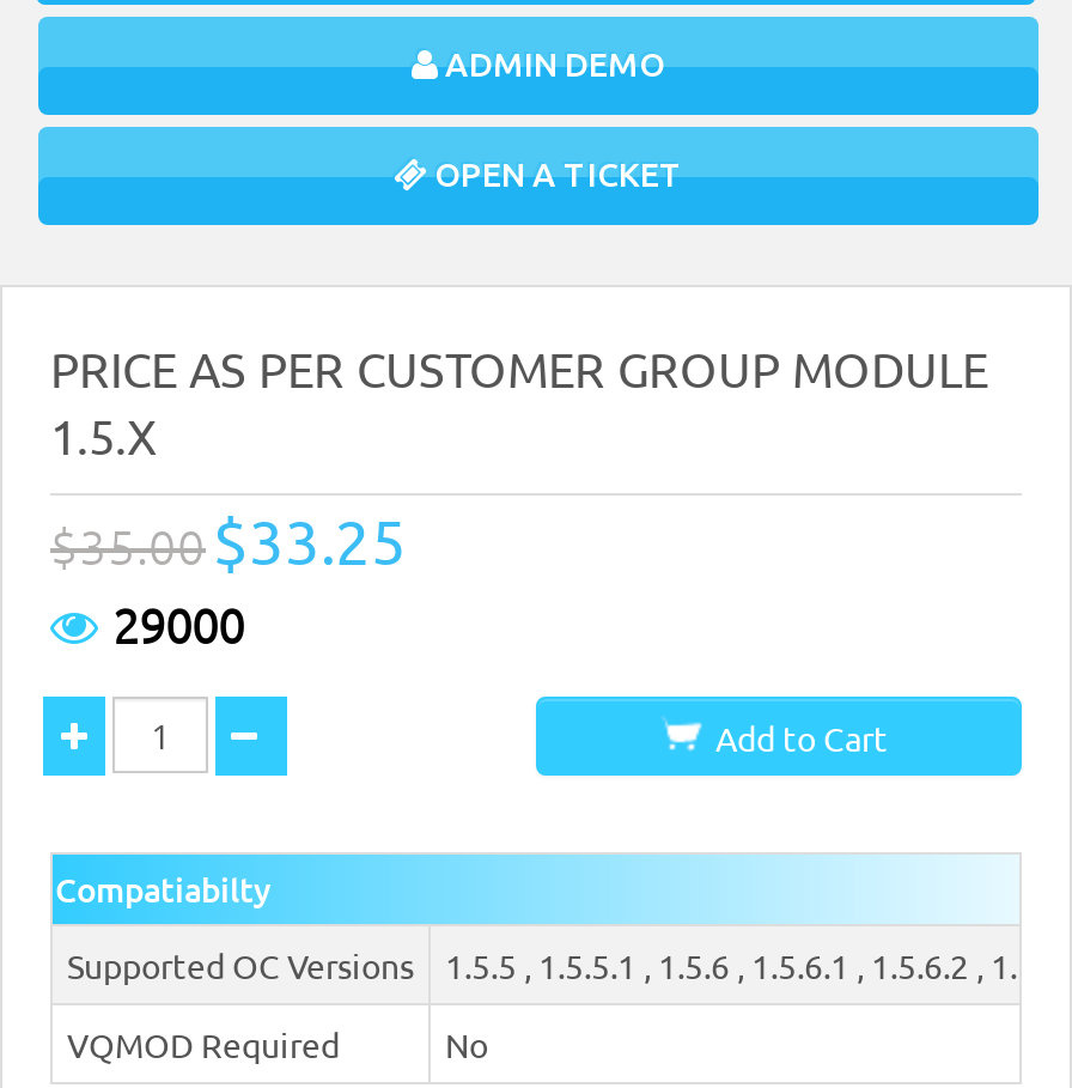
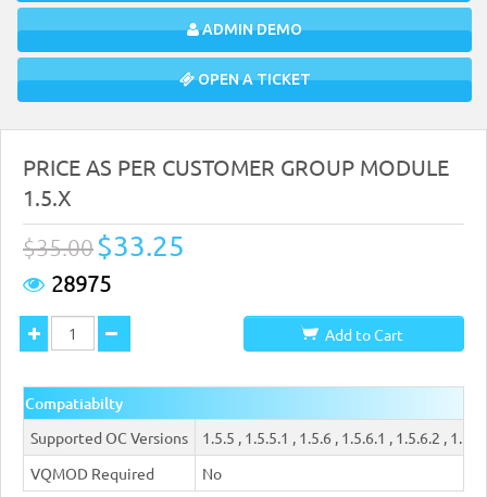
[112,597,244,654] 29000 -> [51,270,111,296] 28975

